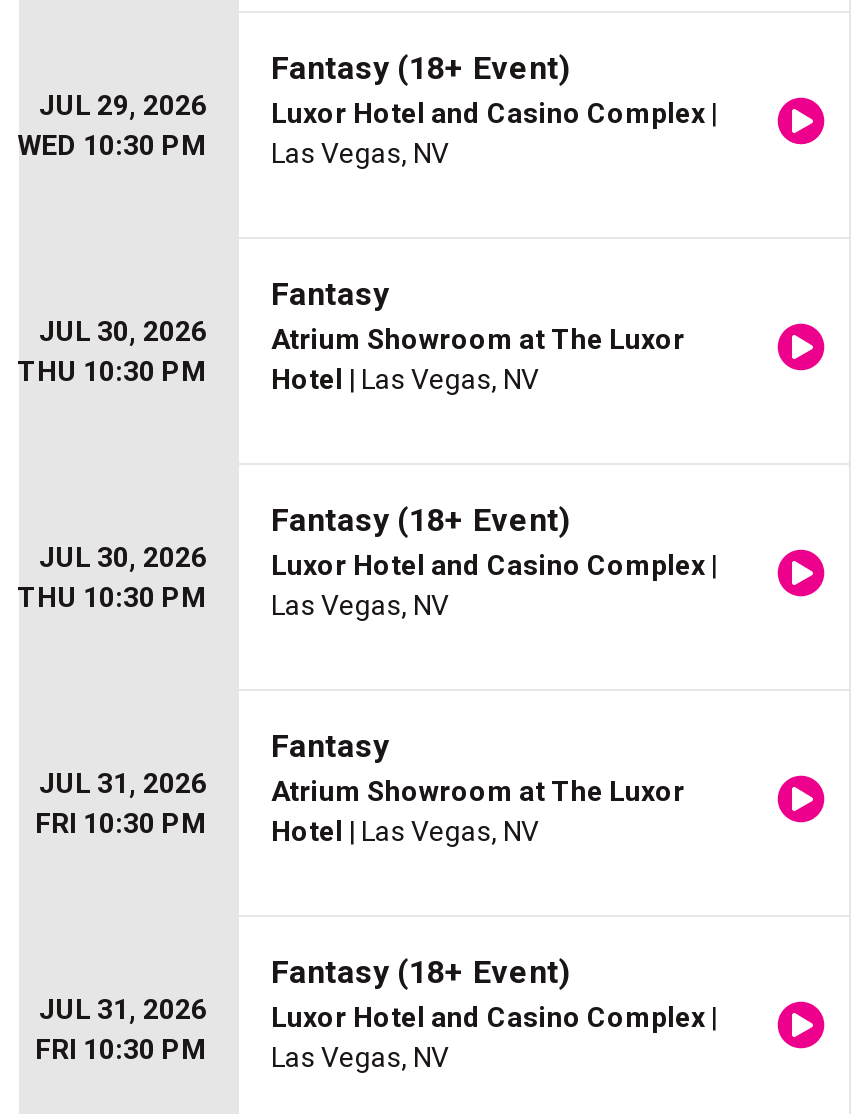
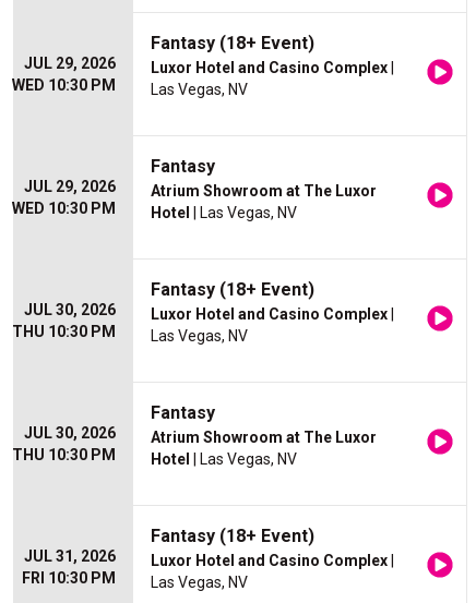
[39,315,685,355] JUL 30, 2026 Atrium Showroom at The Luxor -> [24,178,377,200] JUL 29, 2026 Atrium Showroom at The Luxor
[17,355,207,387] THU 10:30 PM -> [12,200,116,217] WED 10:30 PM
[39,767,685,807] JUL 31, 2026 Atrium Showroom at The Luxor -> [24,424,377,446] JUL 30, 2026 Atrium Showroom at The Luxor
[35,807,207,839] FRI 10:30 PM -> [12,446,116,463] THU 10:30 PM

